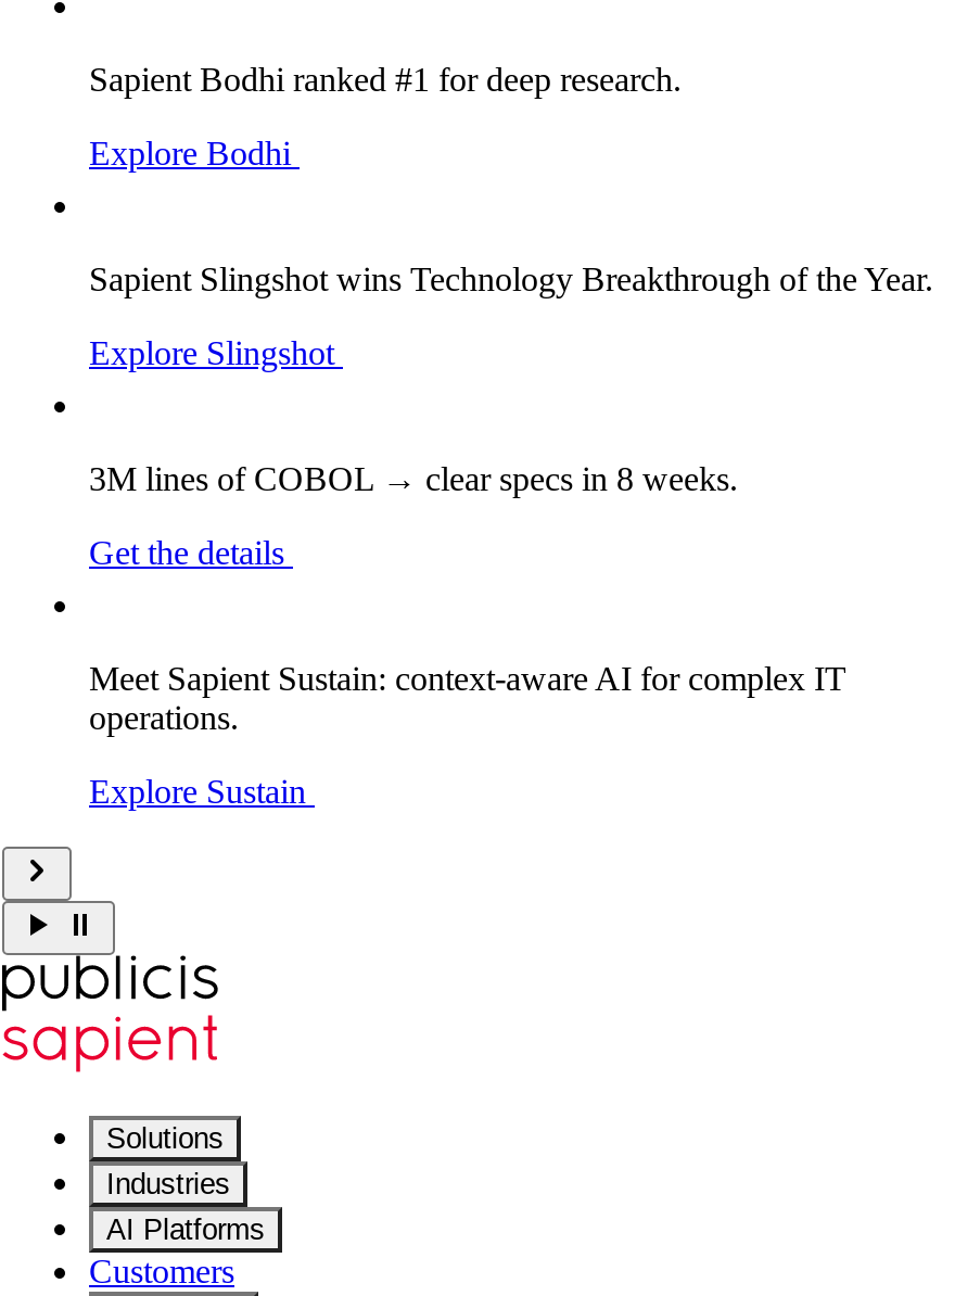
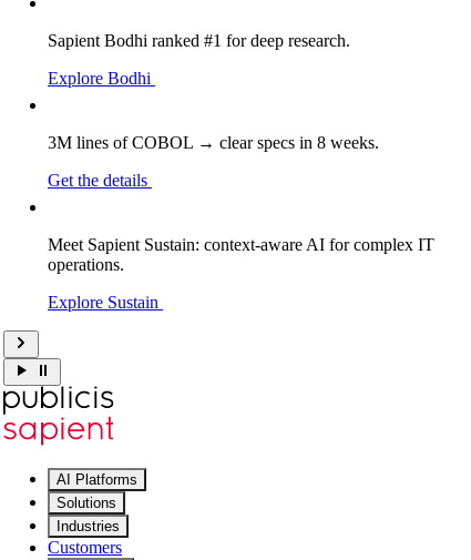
[89,261,933,371] Sapient Slingshot wins Technology Breakthrough of the Year. | Explore Slingshot -> none
moved [106,1214,265,1246] -> [57,471,137,488]: AI Platforms

